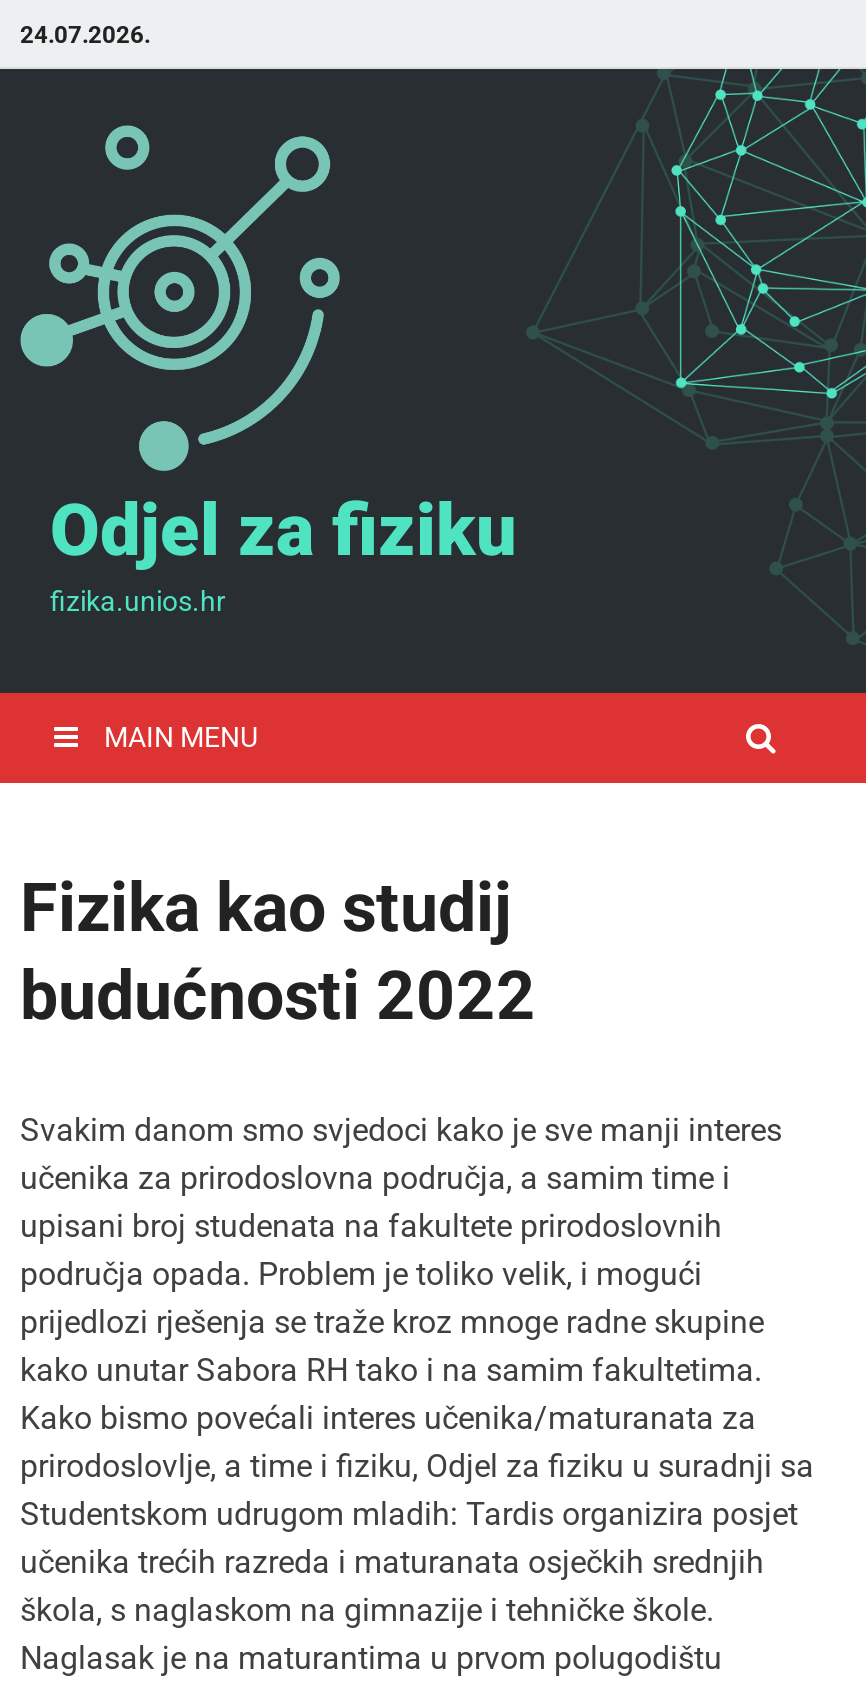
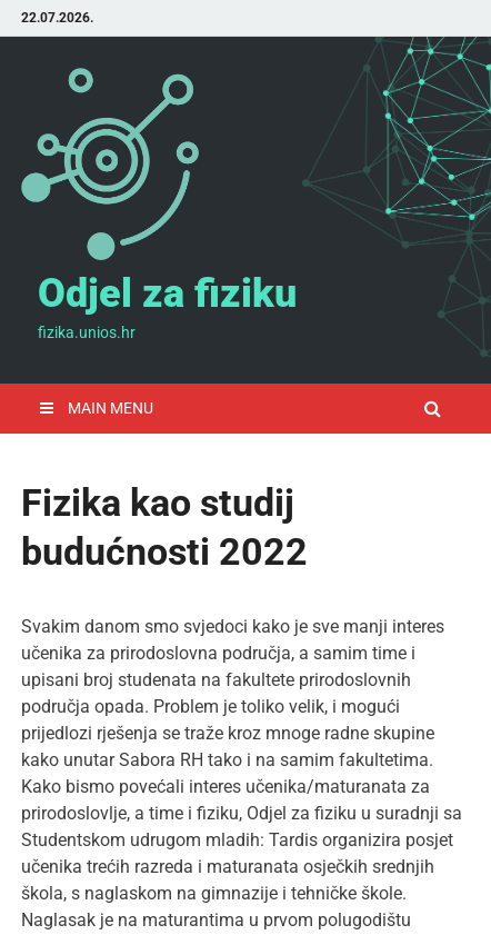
[20,20,150,48] 24.07.2026. -> [21,9,93,25] 22.07.2026.

